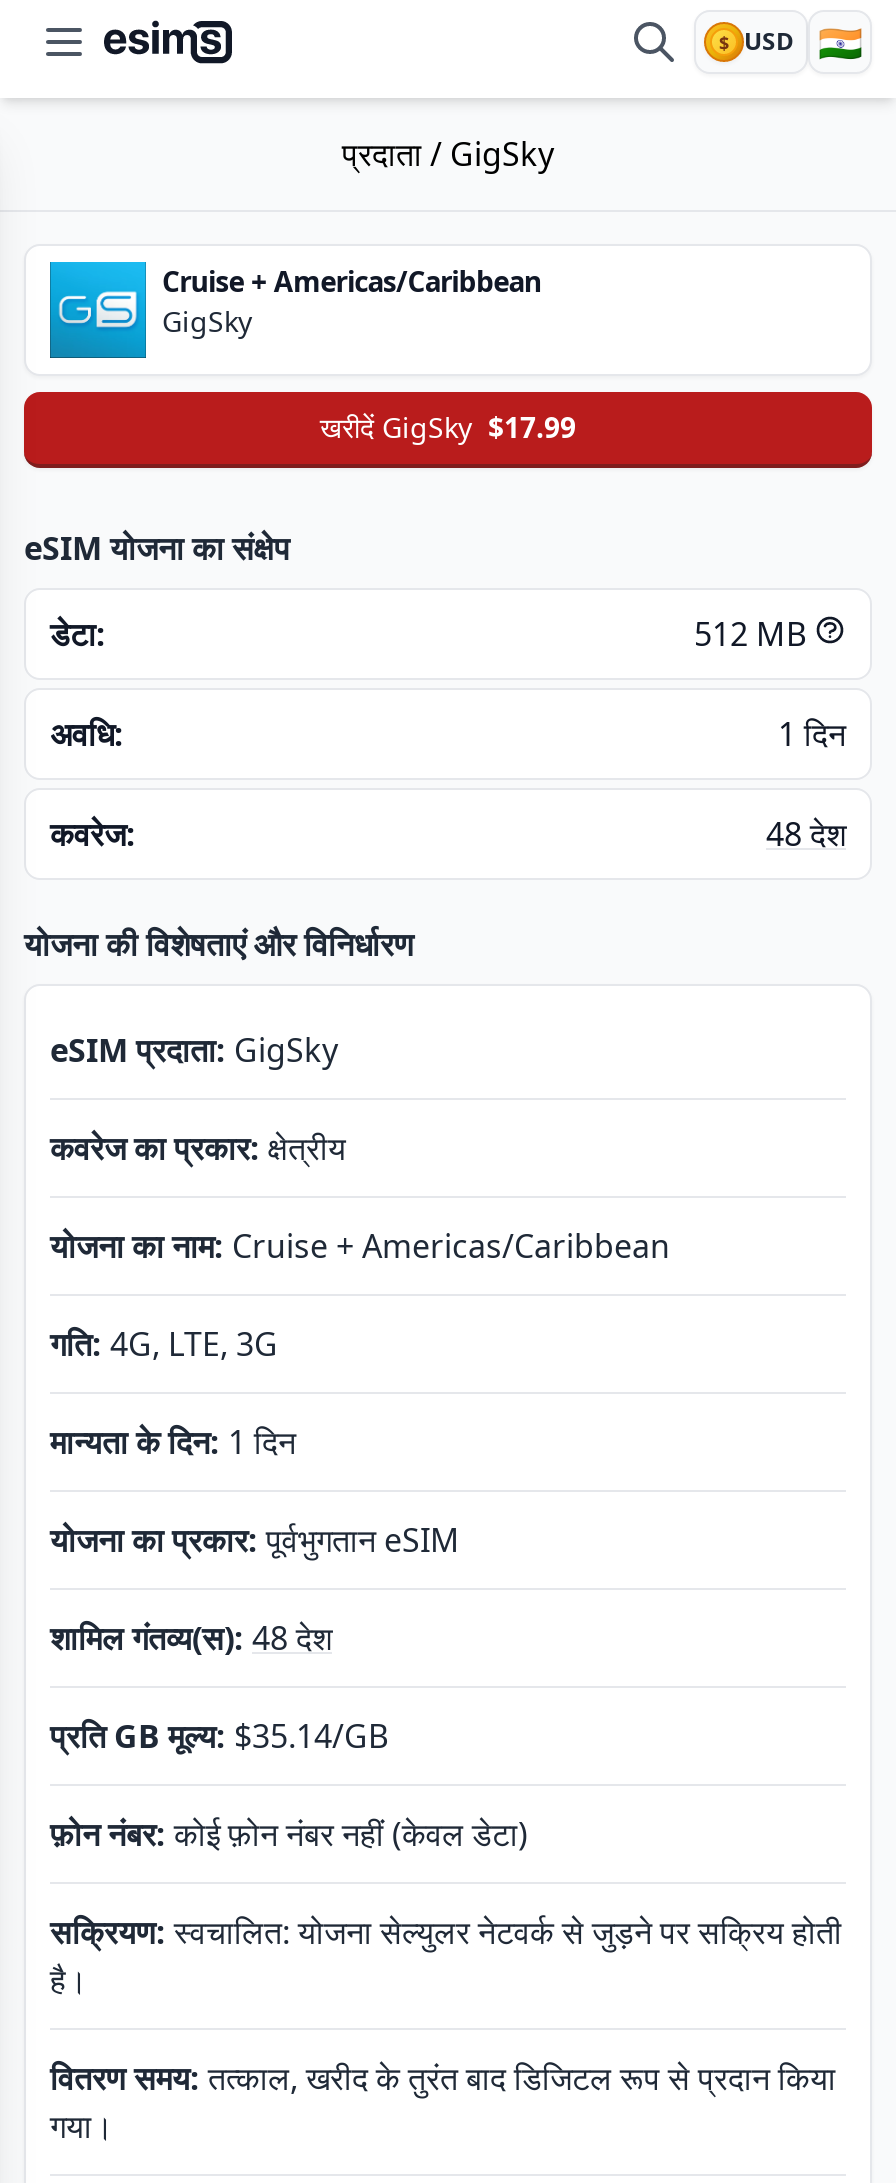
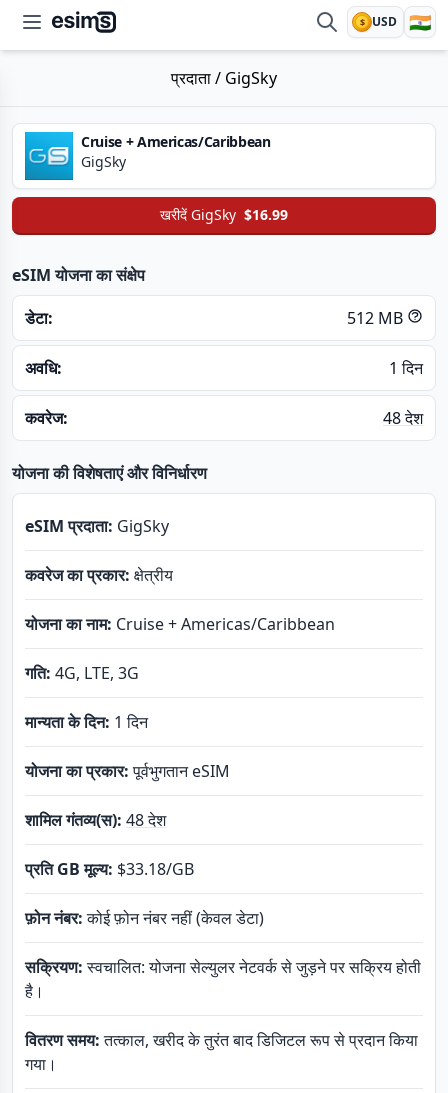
[320,408,576,446] खरीदें GigSky $17.99 -> [160,205,288,224] खरीदें GigSky $16.99
[50,1714,388,1758] प्रति GB मूल्य: $35.14/GB -> [25,858,194,880] प्रति GB मूल्य: $33.18/GB

